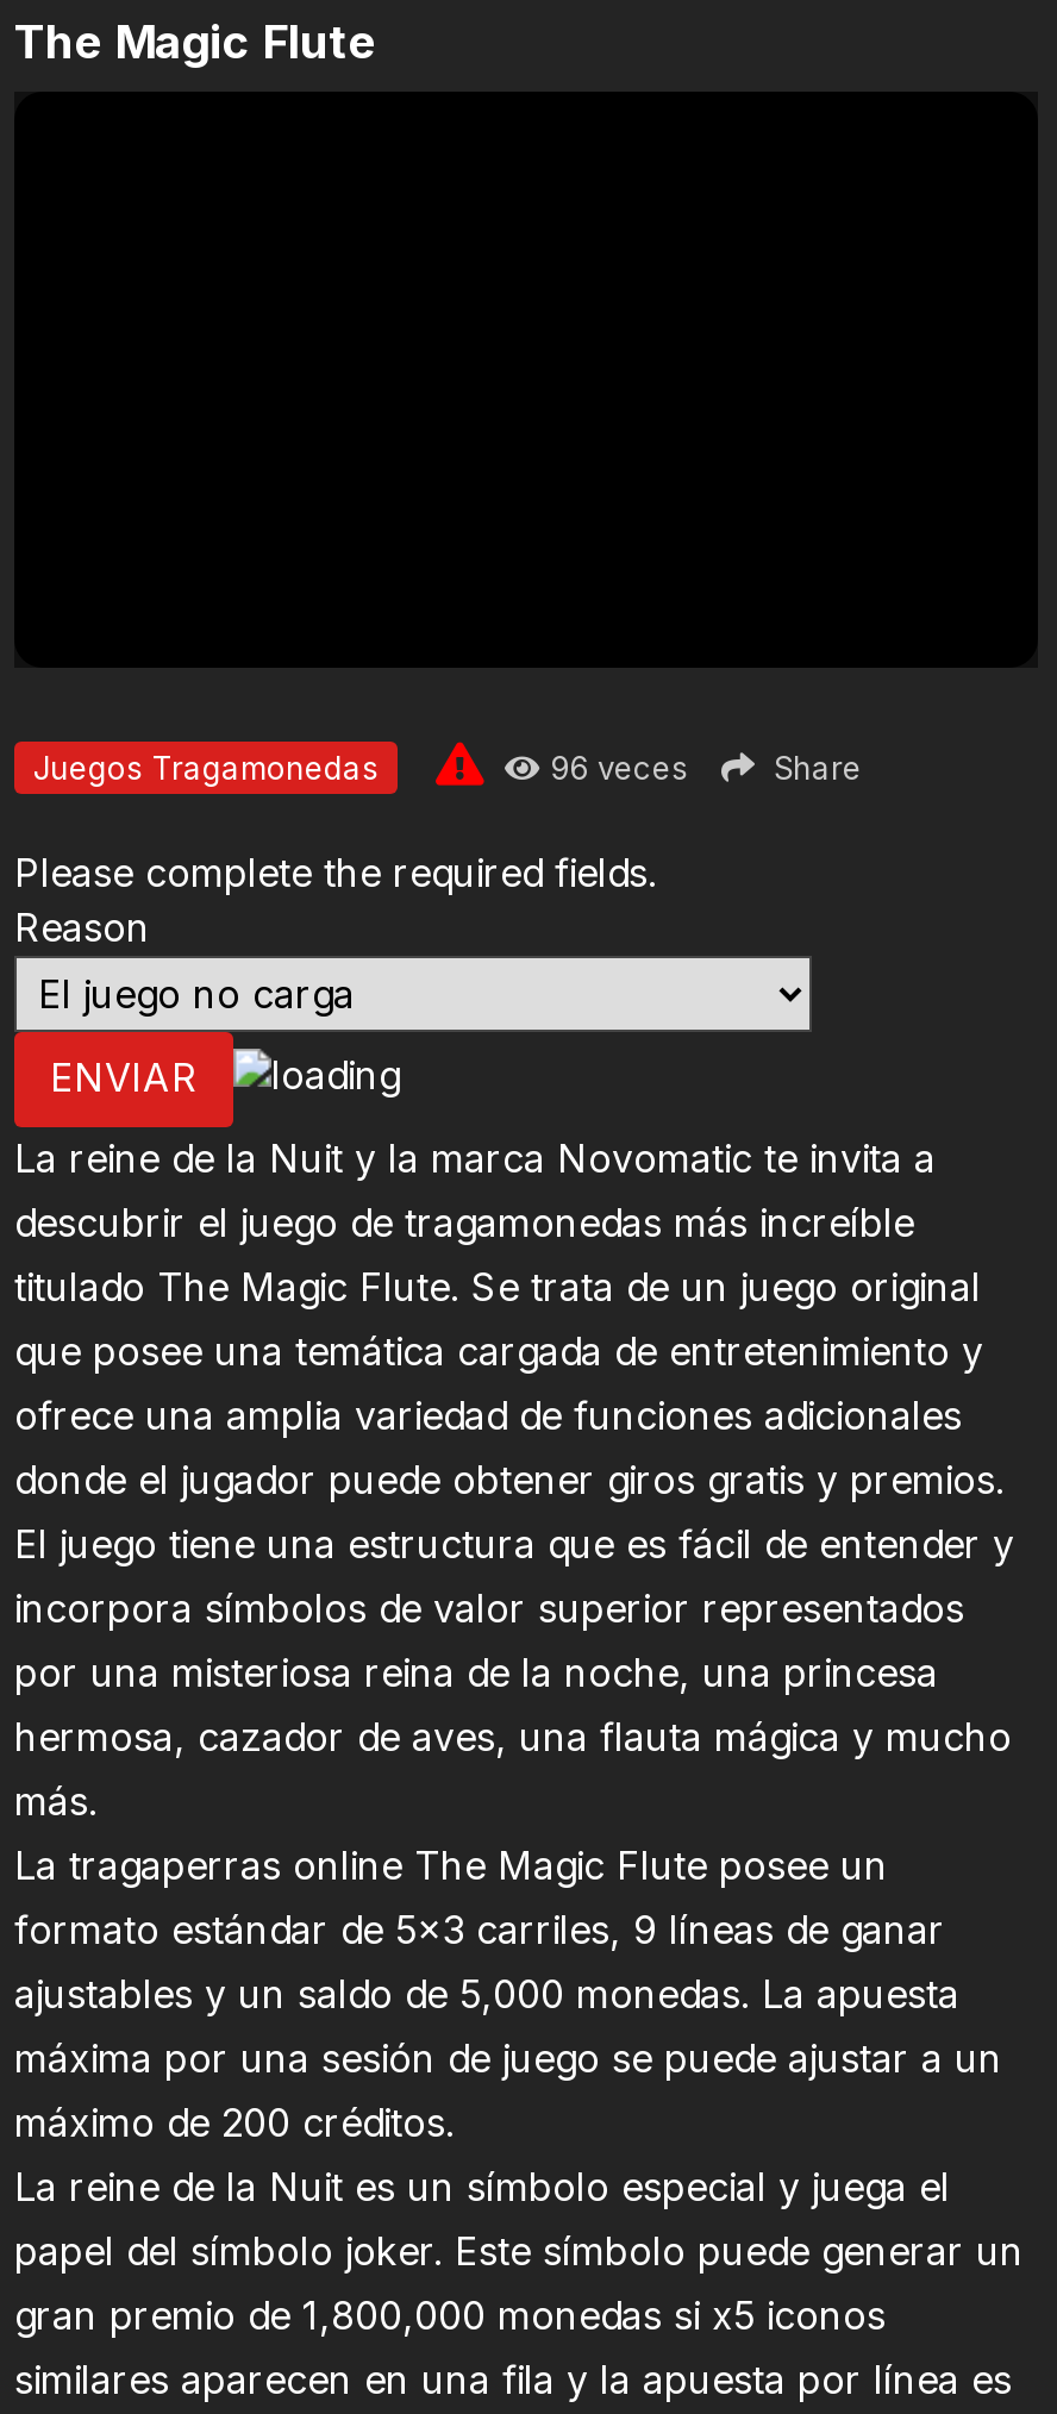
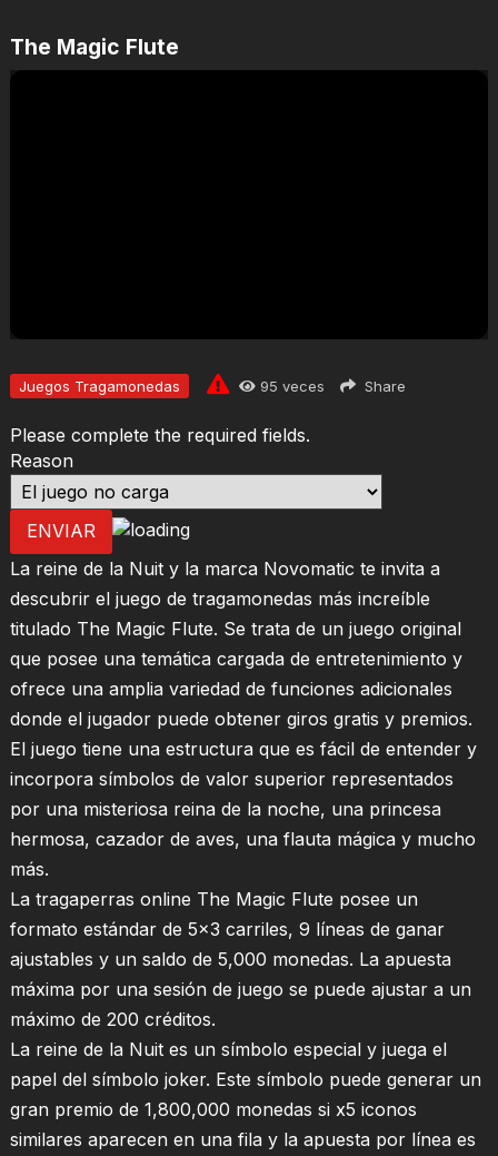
[550,748,862,787] 96 veces Share -> [260,377,406,395] 95 veces Share

